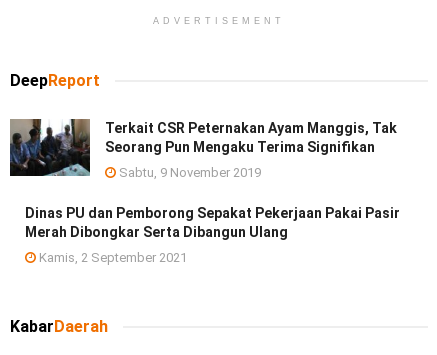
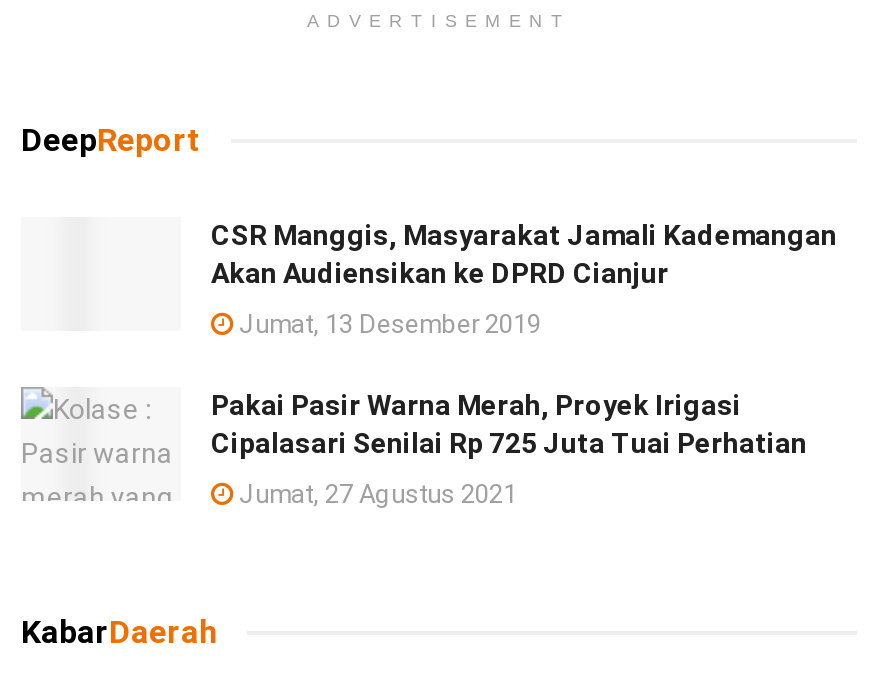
[9,118,91,177] [image] -> none
[105,119,397,154] Terkait CSR Peternakan Ayam Manggis, Tak | Seorang Pun Mengaku Terima Signifikan -> [211,218,837,288] CSR Manggis, Masyarakat Jamali Kademangan | Akan Audiensikan ke DPRD Cianjur
[116,164,261,179] Sabtu, 9 November 2019 -> [233,308,541,338] Jumat, 13 Desember 2019
[25,204,400,239] Dinas PU dan Pemborong Sepakat Pekerjaan Pakai Pasir | Merah Dibongkar Serta Dibangun Ulang -> [211,388,807,458] Pakai Pasir Warna Merah, Proyek Irigasi | Cipalasari Senilai Rp 725 Juta Tuai Perhatian
[36,249,187,264] Kamis, 2 September 2021 -> [233,478,517,508] Jumat, 27 Agustus 2021

